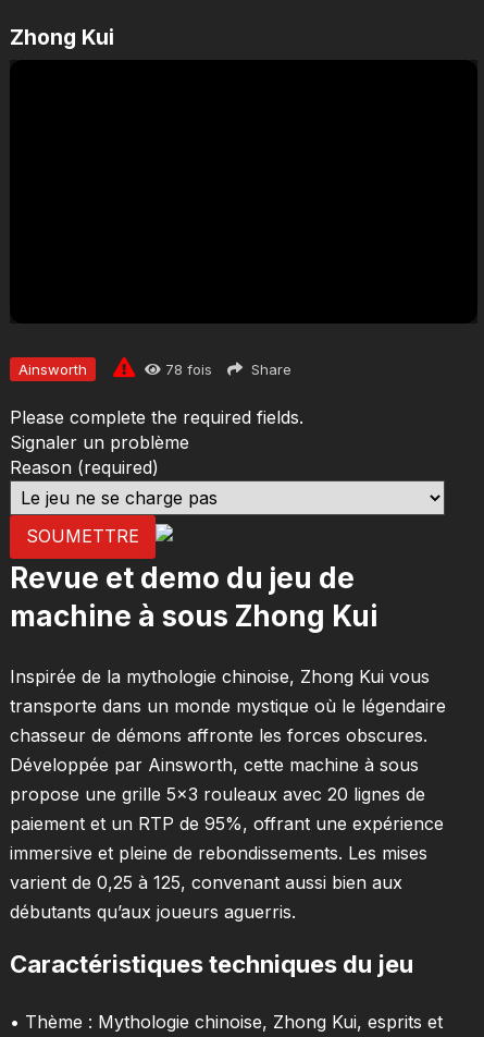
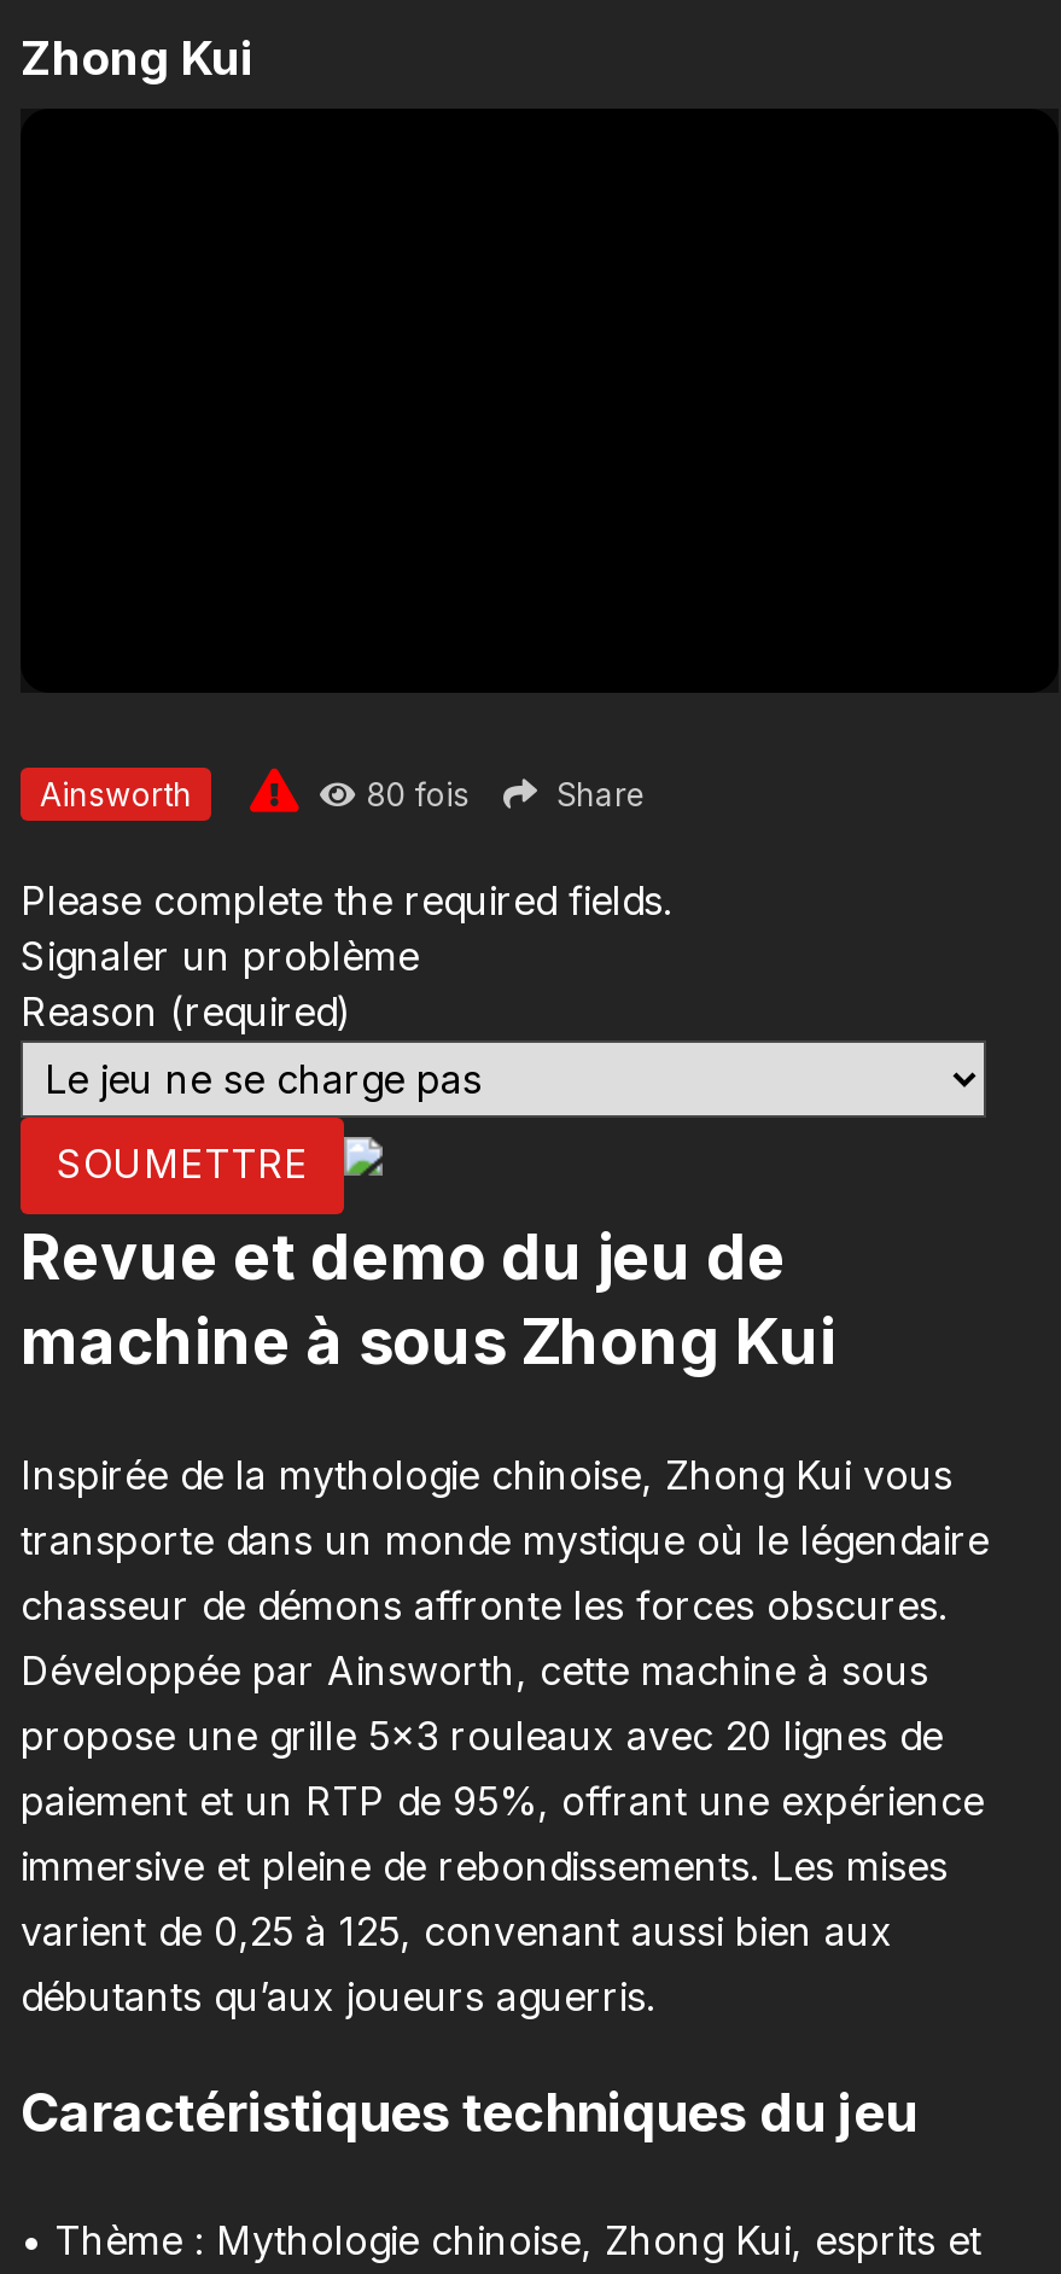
[165,360,291,378] 78 fois Share -> [366,775,646,813] 80 fois Share

